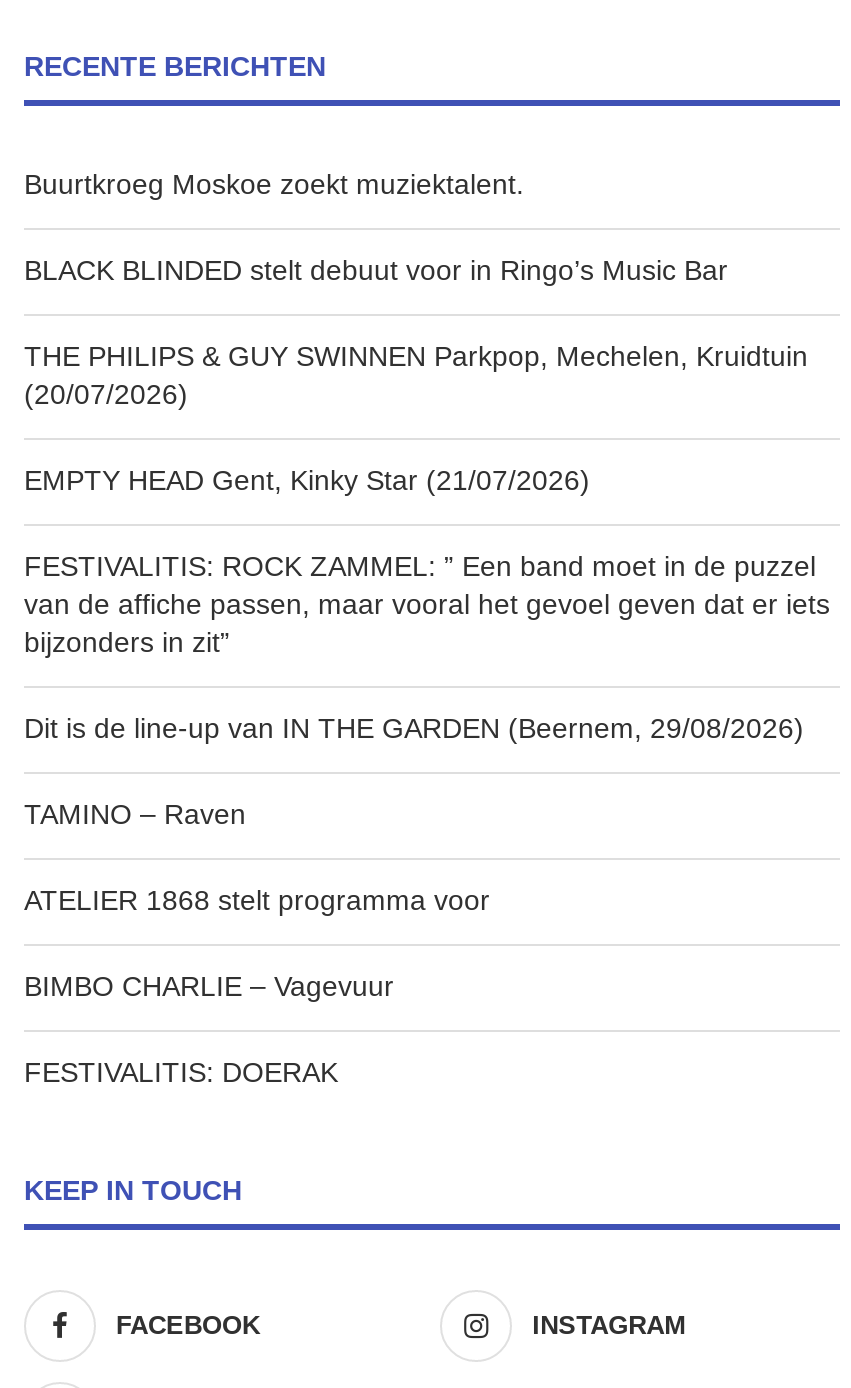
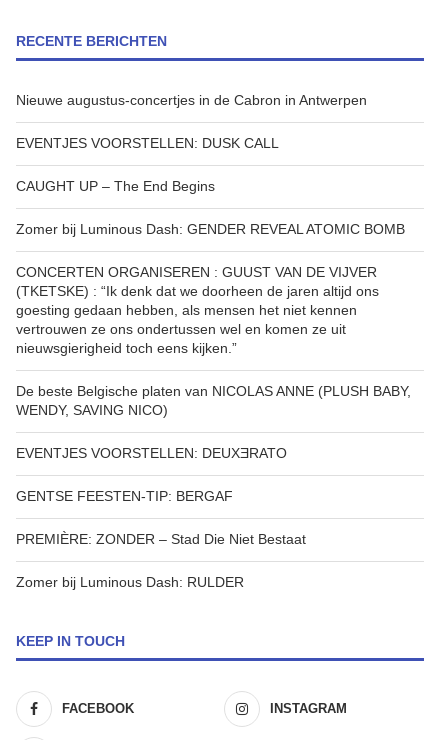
[24,169,524,201] Buurtkroeg Moskoe zoekt muziektalent. -> [16,92,367,108] Nieuwe augustus-concertjes in de Cabron in Antwerpen
[24,255,728,287] BLACK BLINDED stelt debuut voor in Ringo’s Music Bar -> [16,135,279,151] EVENTJES VOORSTELLEN: DUSK CALL
[24,341,808,411] THE PHILIPS & GUY SWINNEN Parkpop, Mechelen, Kruidtuin | (20/07/2026) -> [16,178,215,194] CAUGHT UP – The End Begins
[24,465,590,497] EMPTY HEAD Gent, Kinky Star (21/07/2026) -> [16,221,405,237] Zomer bij Luminous Dash: GENDER REVEAL ATOMIC BOMB
[24,551,830,659] FESTIVALITIS: ROCK ZAMMEL: ” Een band moet in de puzzel | van de affiche passen, maar vooral het gevoel geven dat er iets | bijzonders in zit” -> [16,264,379,356] CONCERTEN ORGANISEREN : GUUST VAN DE VIJVER | (TKETSKE) : “Ik denk dat we doorheen de jaren altijd ons | goesting gedaan hebben, als mensen het niet kennen | vertrouwen ze ons ondertussen wel en komen ze uit | nieuwsgierigheid toch eens kijken.”
[24,713,804,745] Dit is de line-up van IN THE GARDEN (Beernem, 29/08/2026) -> [16,383,411,418] De beste Belgische platen van NICOLAS ANNE (PLUSH BABY, | WENDY, SAVING NICO)
[24,799,246,831] TAMINO – Raven -> [16,445,287,461] EVENTJES VOORSTELLEN: DEUXƎRATO
[24,885,490,917] ATELIER 1868 stelt programma voor -> [16,488,233,504] GENTSE FEESTEN-TIP: BERGAF
[24,971,394,1003] BIMBO CHARLIE – Vagevuur -> [16,531,306,547] PREMIÈRE: ZONDER – Stad Die Niet Bestaat
[24,1057,338,1089] FESTIVALITIS: DOERAK -> [16,574,244,590] Zomer bij Luminous Dash: RULDER

